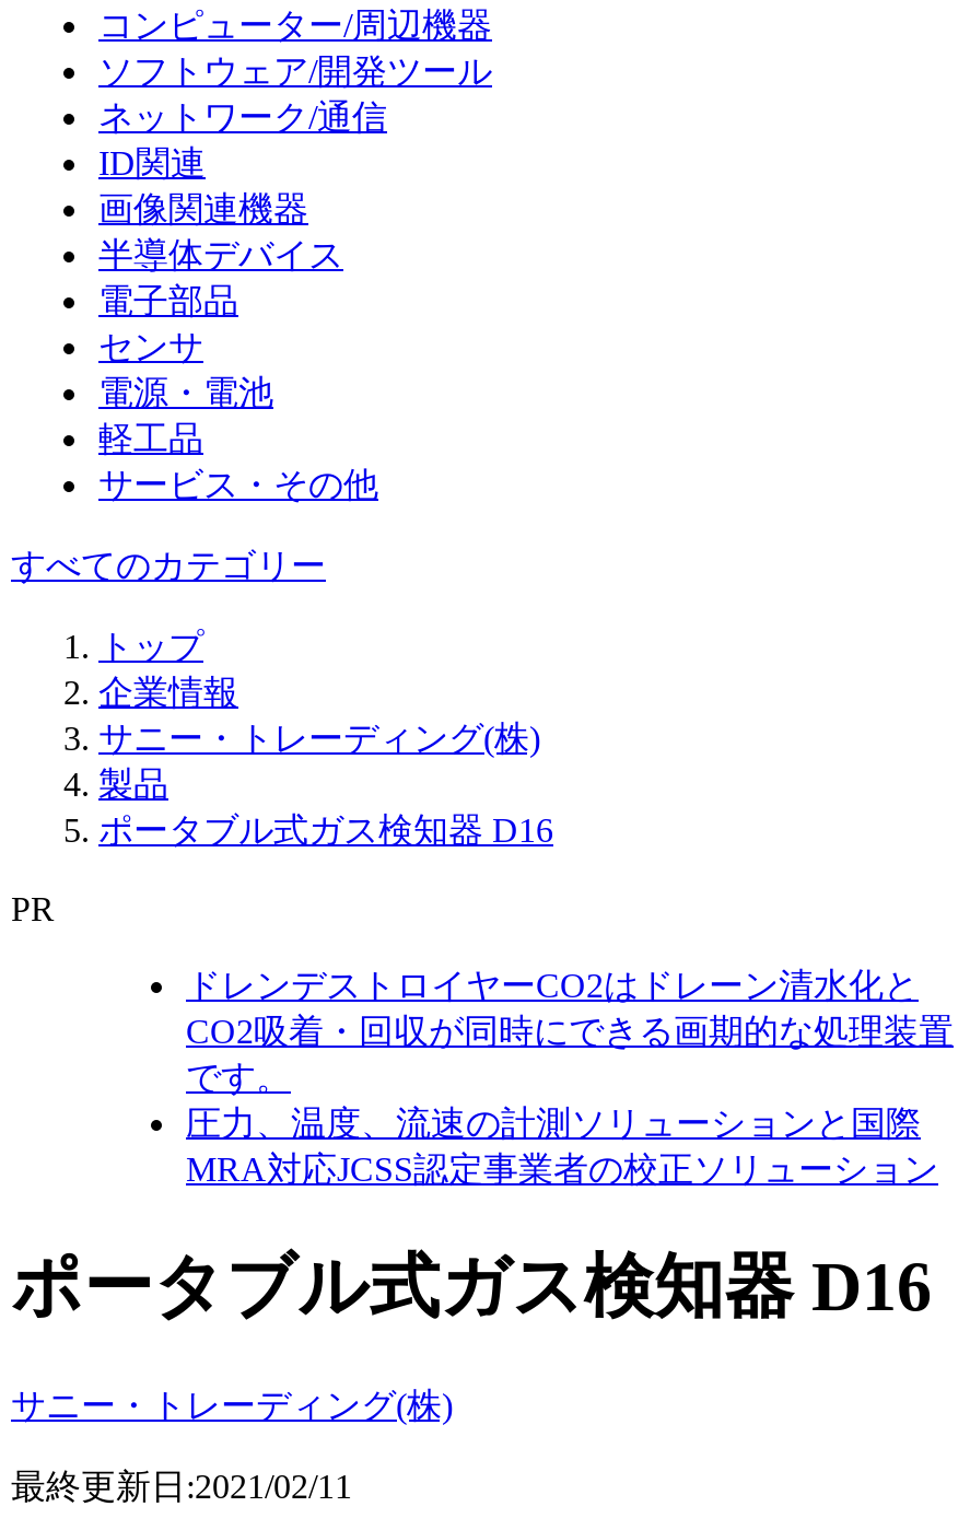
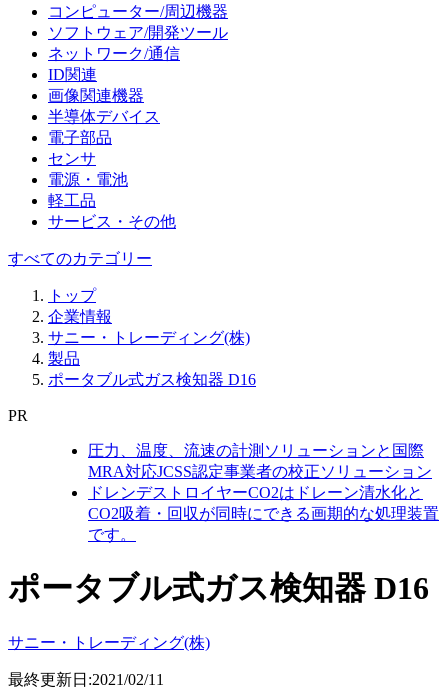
moved [186,967,954,1050] -> [88,484,439,522]: ドレンデストロイヤーCO2はドレーン清水化と | CO2吸着・回収が同時にできる画期的な処理装置
moved [186,1105,938,1188] -> [88,442,432,480]: 圧力、温度、流速の計測ソリューションと国際 | MRA対応JCSS認定事業者の校正ソリューション

